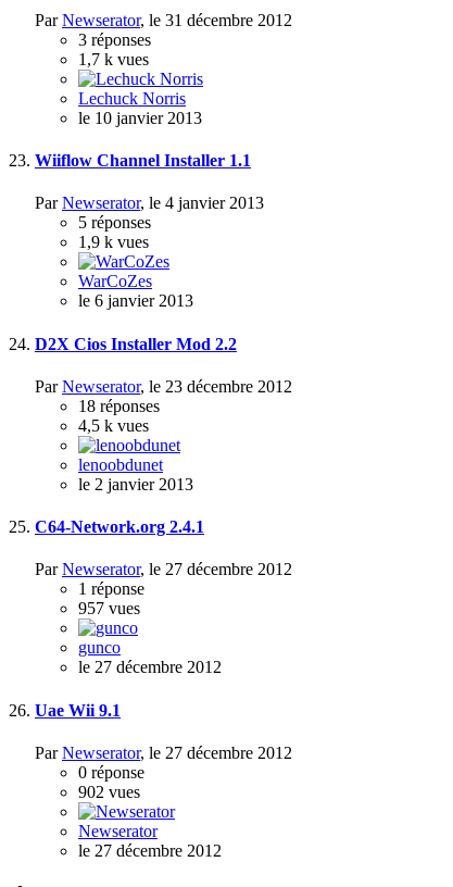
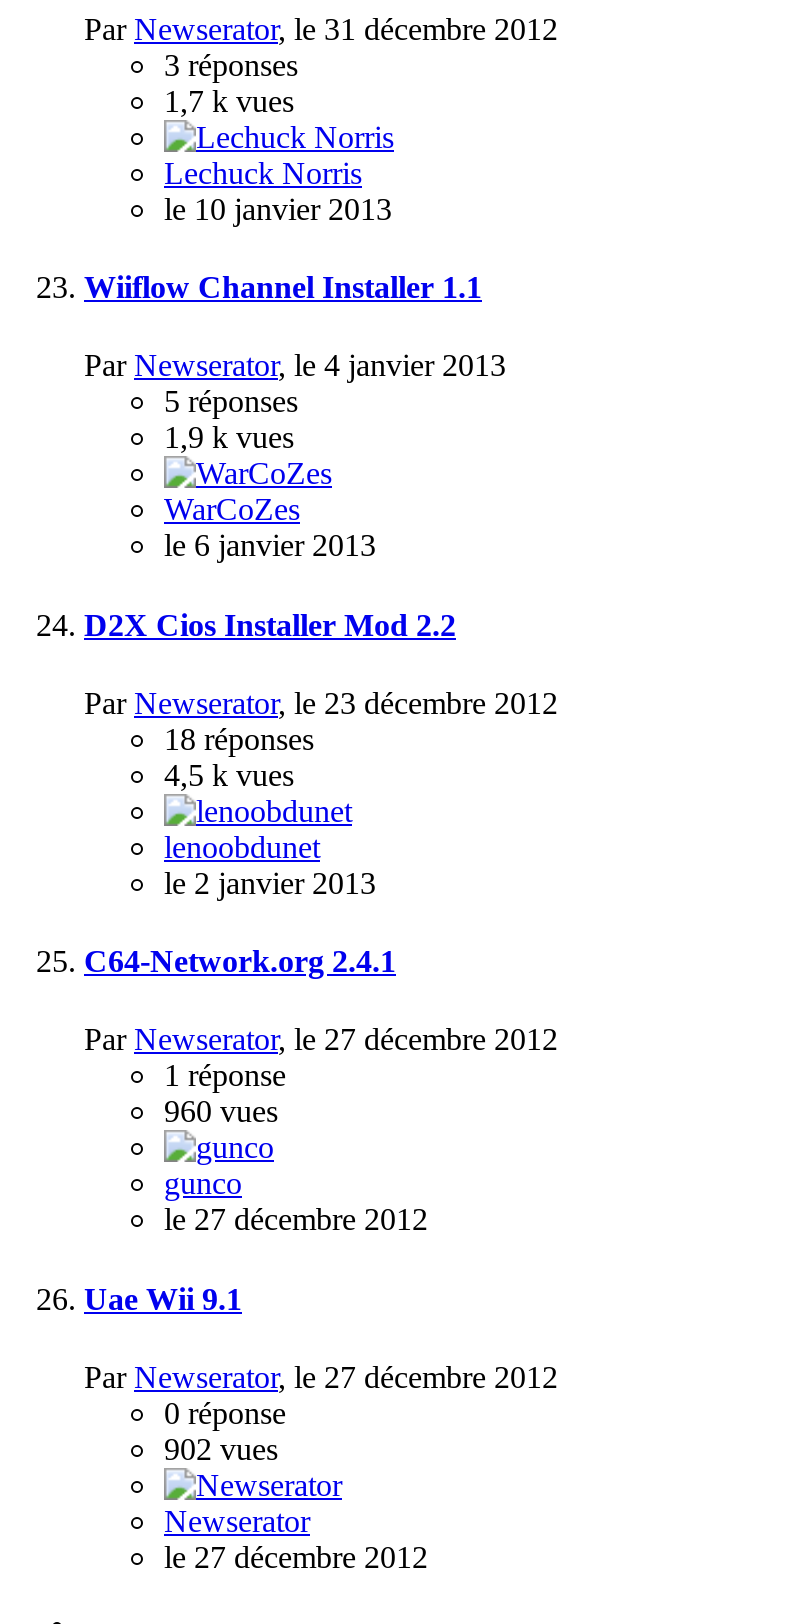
[78,599,140,618] 957 vues -> [164,1095,278,1129] 960 vues

